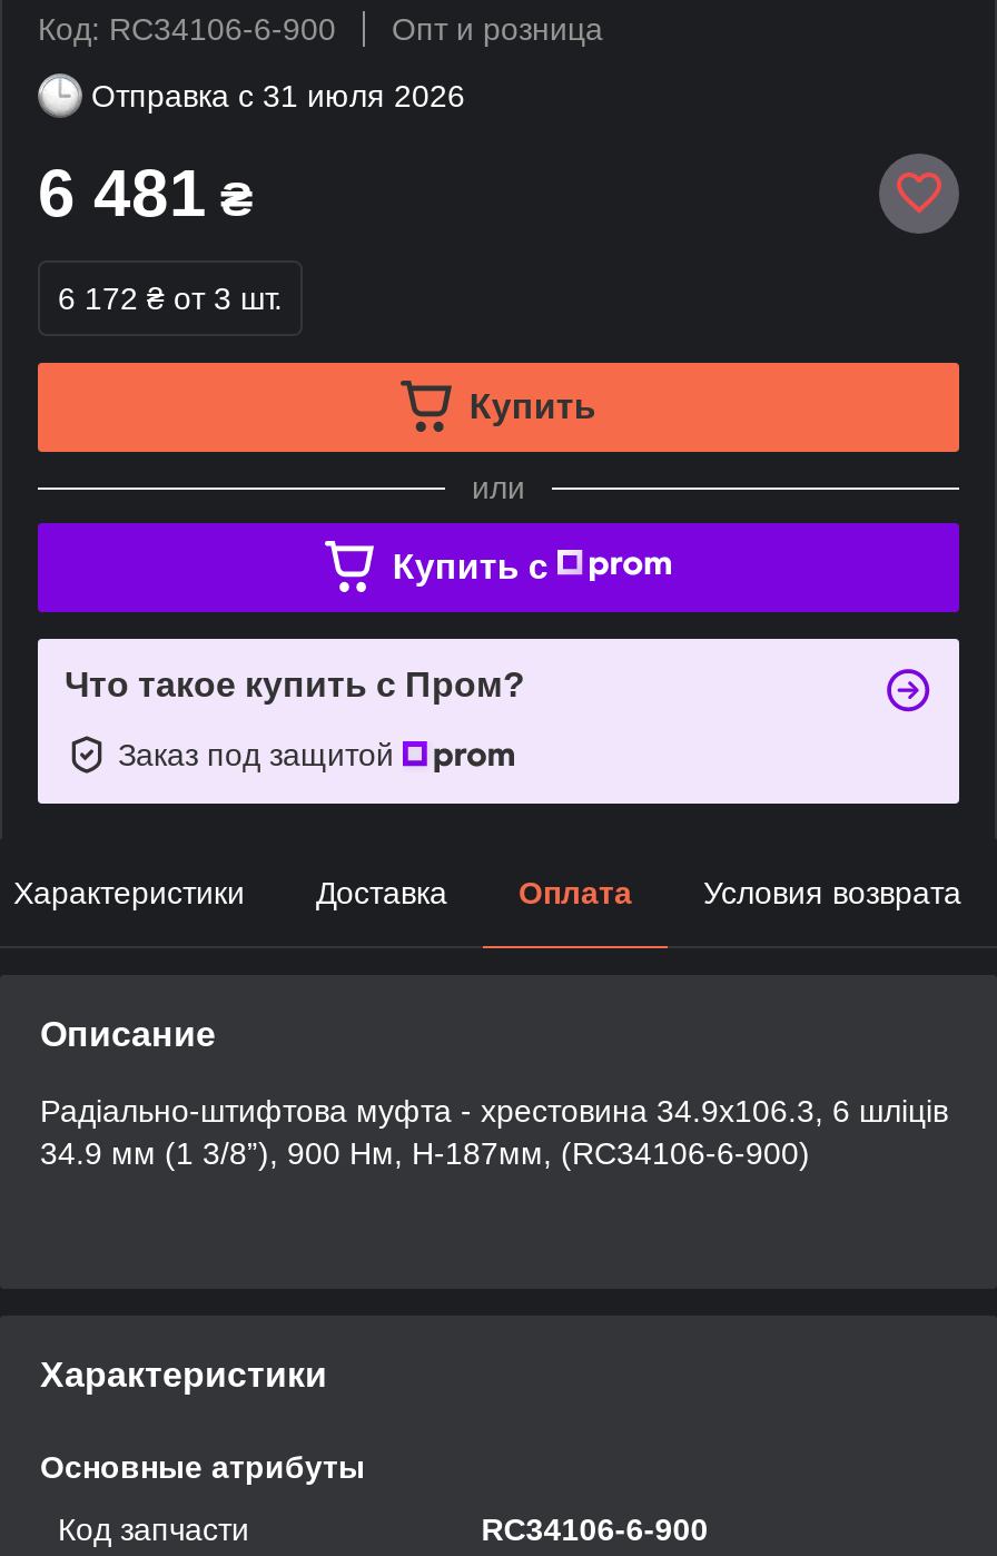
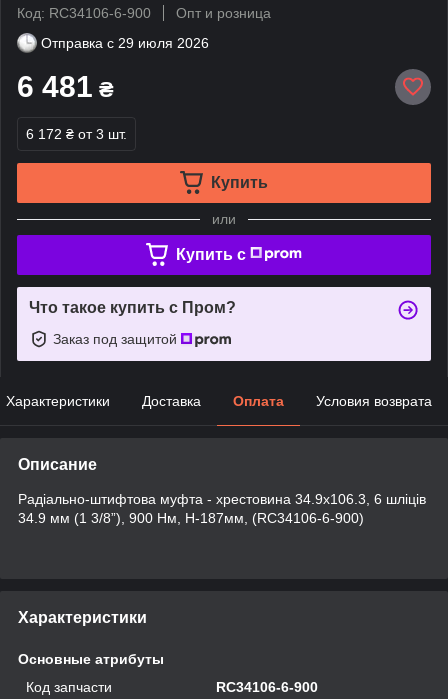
[91,77,465,113] Отправка с 31 июля 2026 -> [41,35,209,51] Отправка с 29 июля 2026

